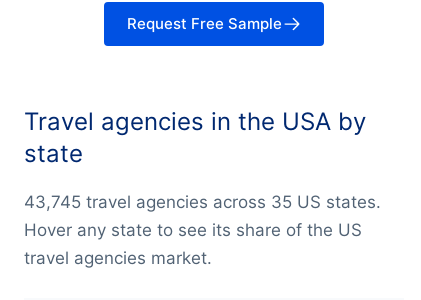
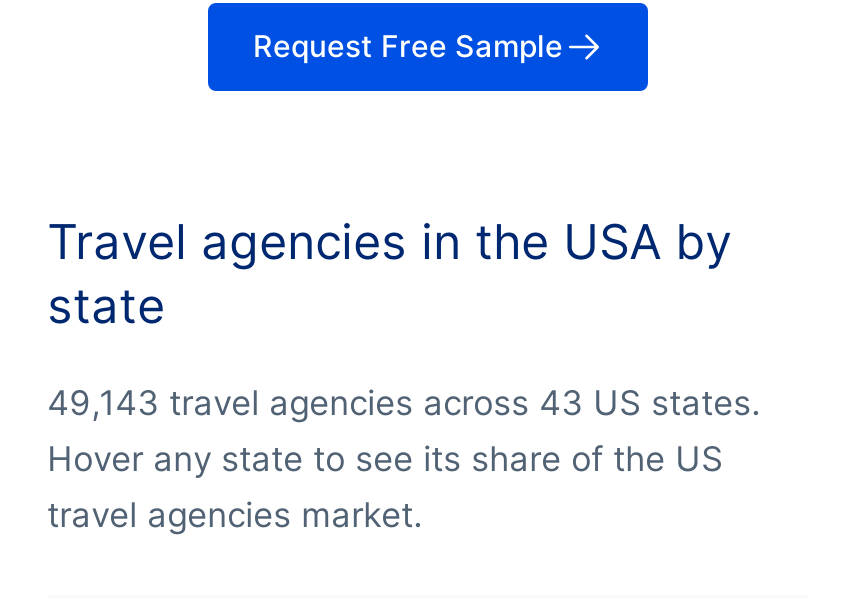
[24,192,381,212] 43,745 travel agencies across 35 US states. -> [47,383,761,423] 49,143 travel agencies across 43 US states.

